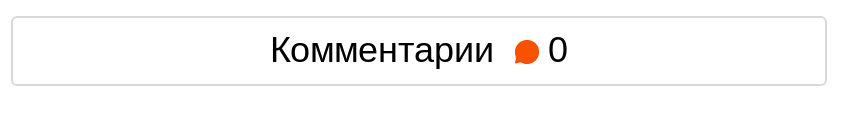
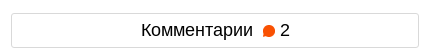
[270,30,568,70] Комментарии 0 -> [140,20,289,40] Комментарии 2

